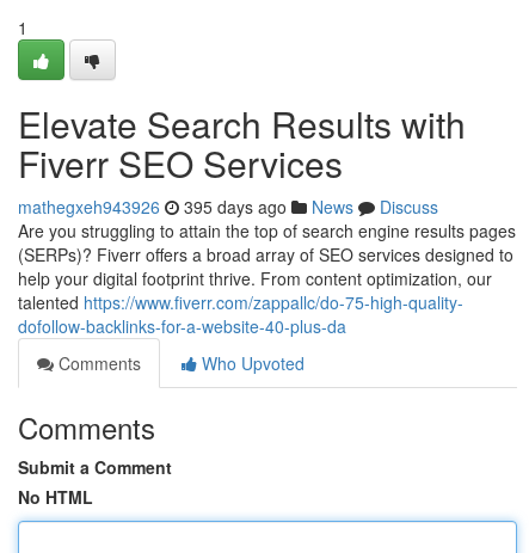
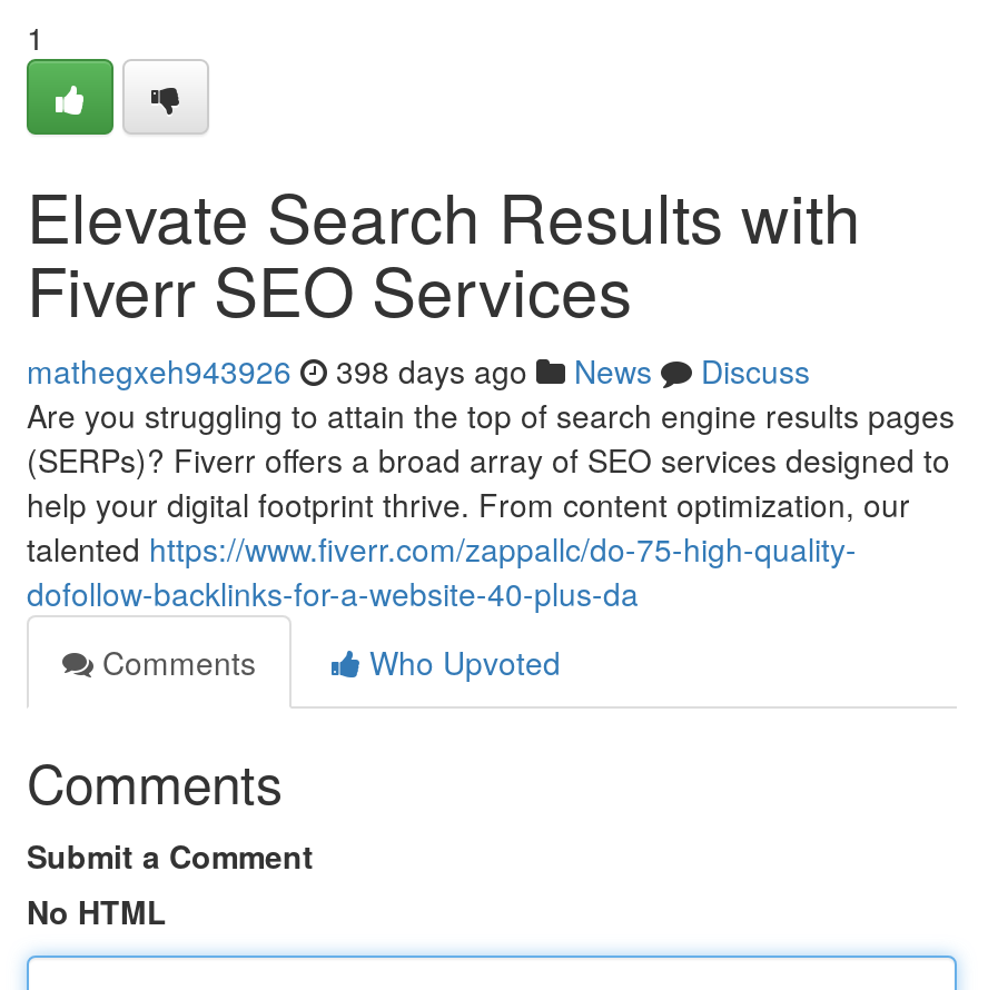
[18,195,438,219] mathegxeh943926 395 days ago News Discuss -> [27,348,810,393] mathegxeh943926 398 days ago News Discuss

